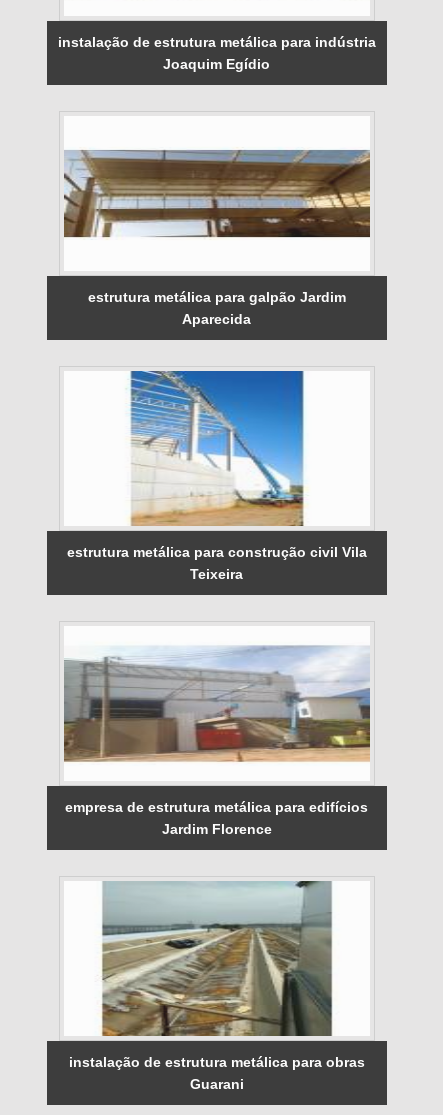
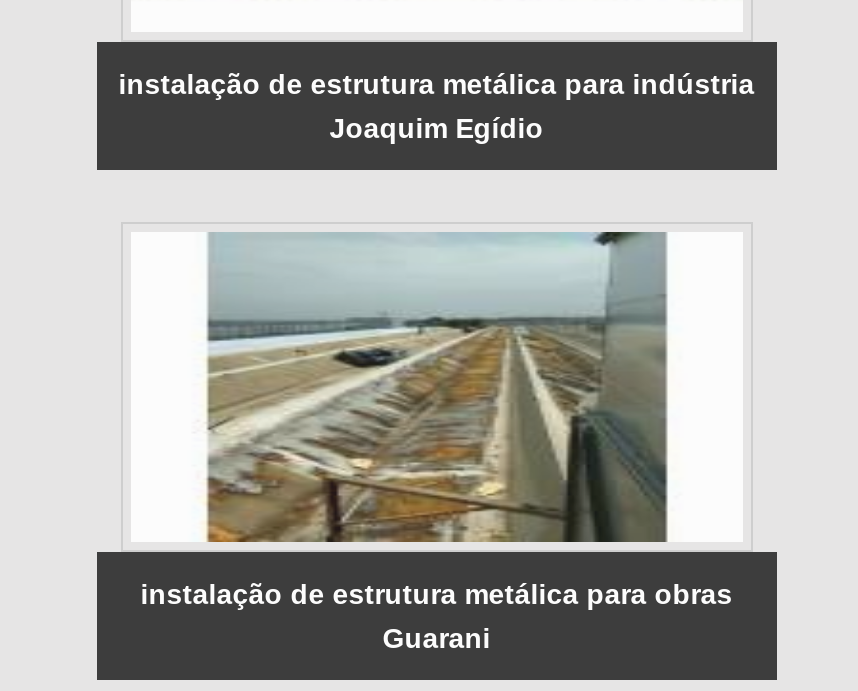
[63,149,371,239] [image] -> none
[88,289,346,327] estrutura metálica para galpão Jardim | Aparecida -> none
[46,370,388,596] [image] | estrutura metálica para construção civil Vila | Teixeira -> none
[63,645,371,837] [image] | empresa de estrutura metálica para edifícios | Jardim Florence -> none

